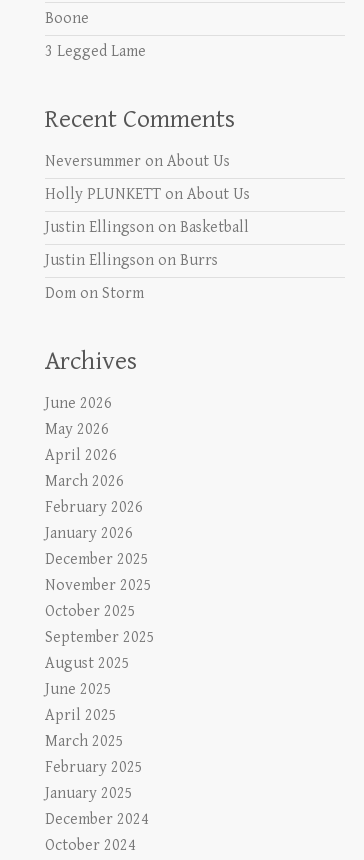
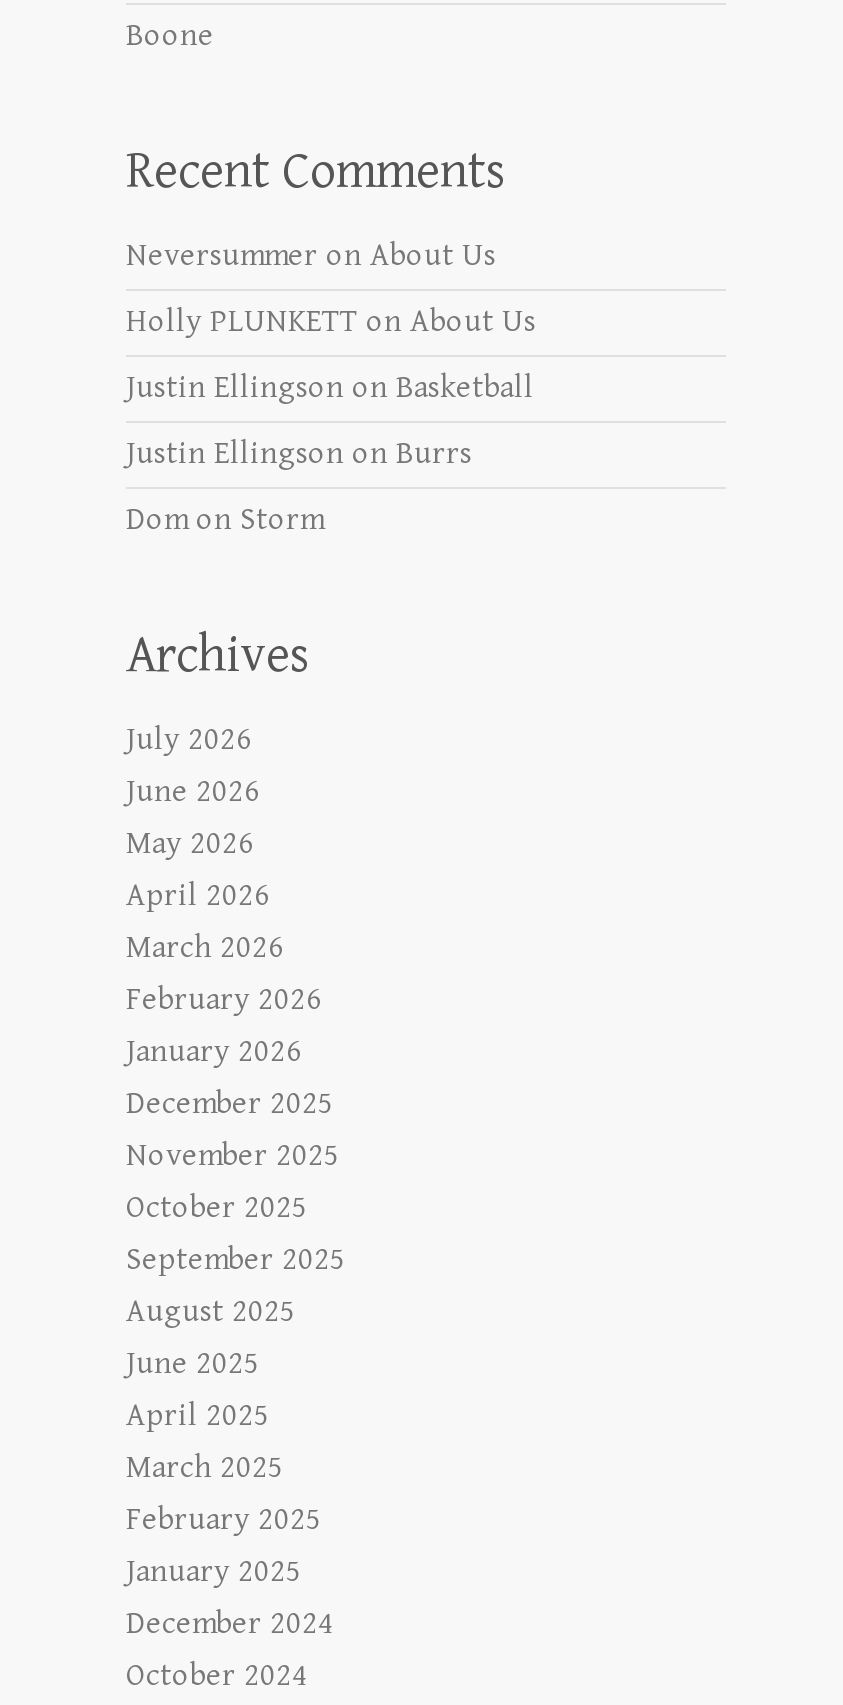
[45,42,146,61] 3 Legged Lame -> none
moved [45,104,250,376] -> [126,141,536,685]: Recent Comments | Neversummer on About Us | Holly PLUNKETT on About Us | Justin Ellingson on Basketball | Justin Ellingson on Burrs | Dom on Storm | Archives
none -> [126,721,252,759] July 2026

